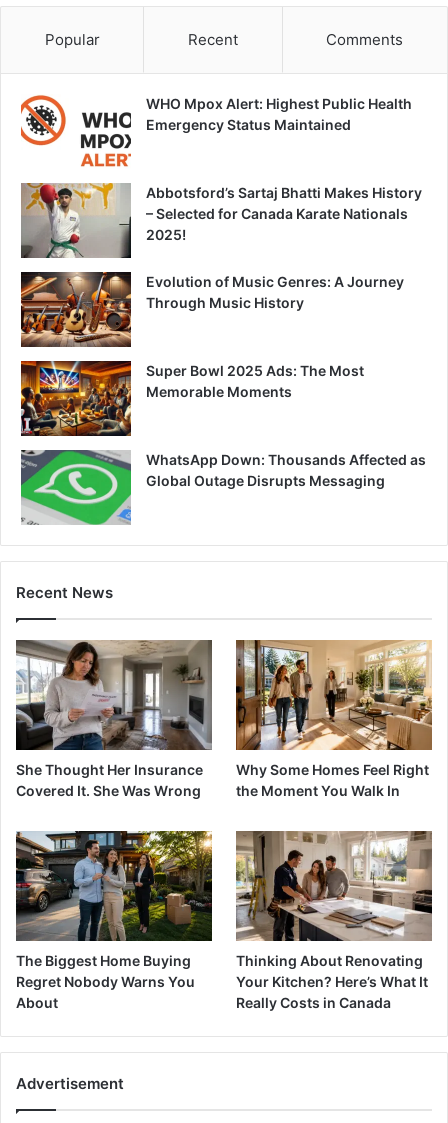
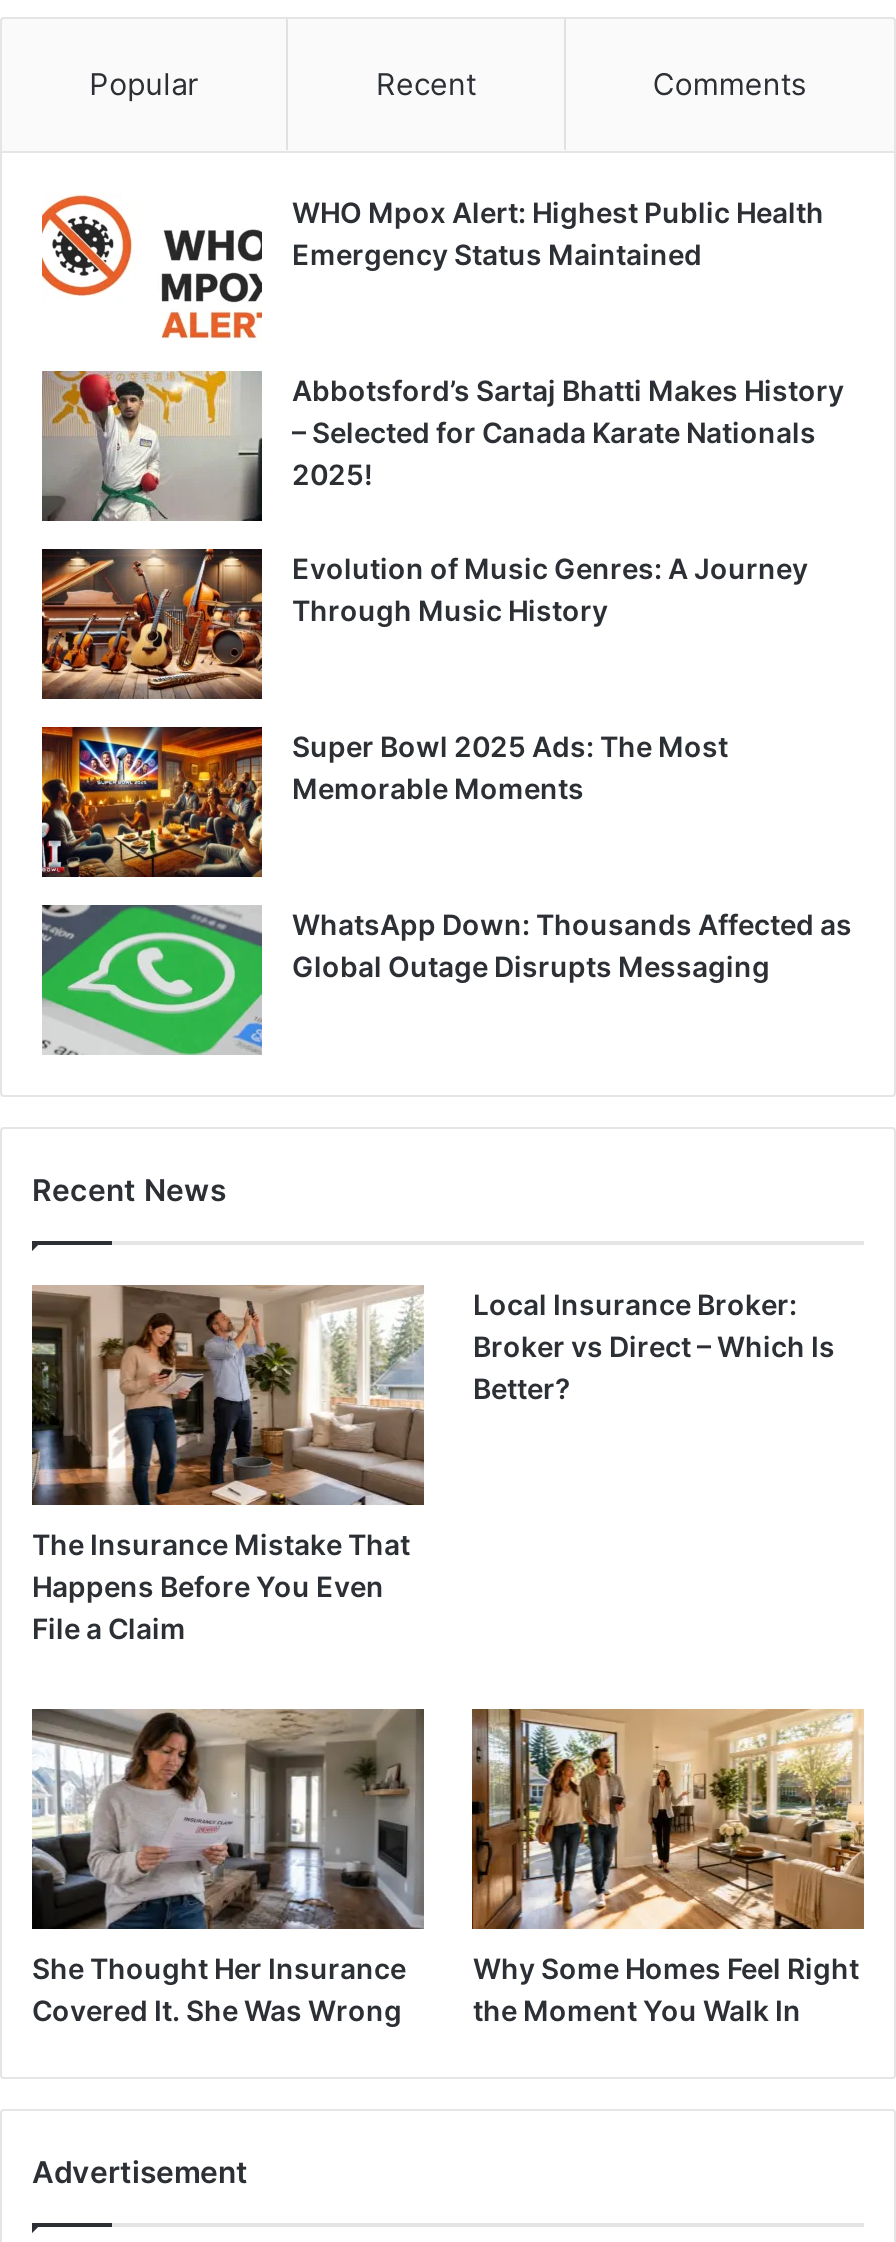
none -> [30,1285,424,1645] [image] | The Insurance Mistake That | Happens Before You Even | File a Claim
none -> [473,1286,835,1404] Local Insurance Broker: | Broker vs Direct – Which Is | Better?
moved [16,638,434,799] -> [32,1705,868,2027]: [image] | She Thought Her Insurance | Covered It. She Was Wrong | Why Some Homes Feel Right | the Moment You Walk In
[15,830,213,1011] [image] | The Biggest Home Buying | Regret Nobody Warns You | About -> none
[235,830,433,1011] [image] | Thinking About Renovating | Your Kitchen? Here’s What It | Really Costs in Canada -> none

